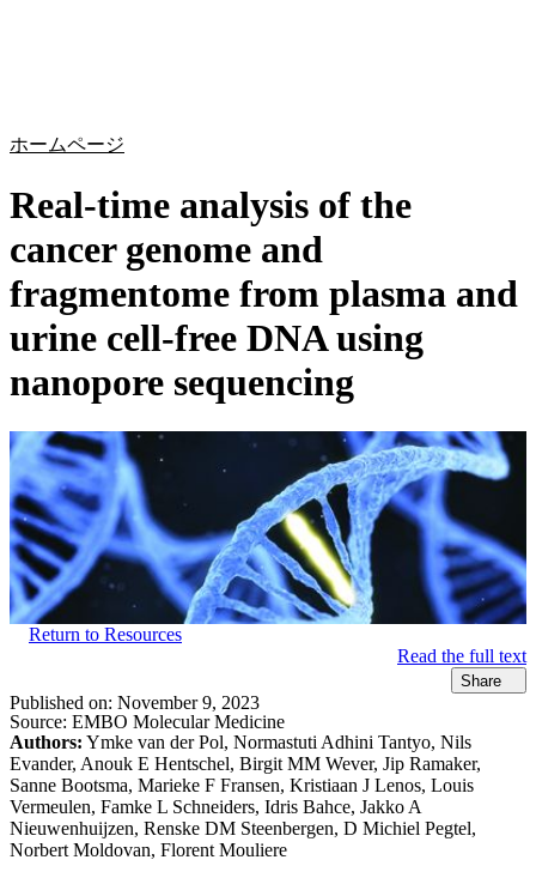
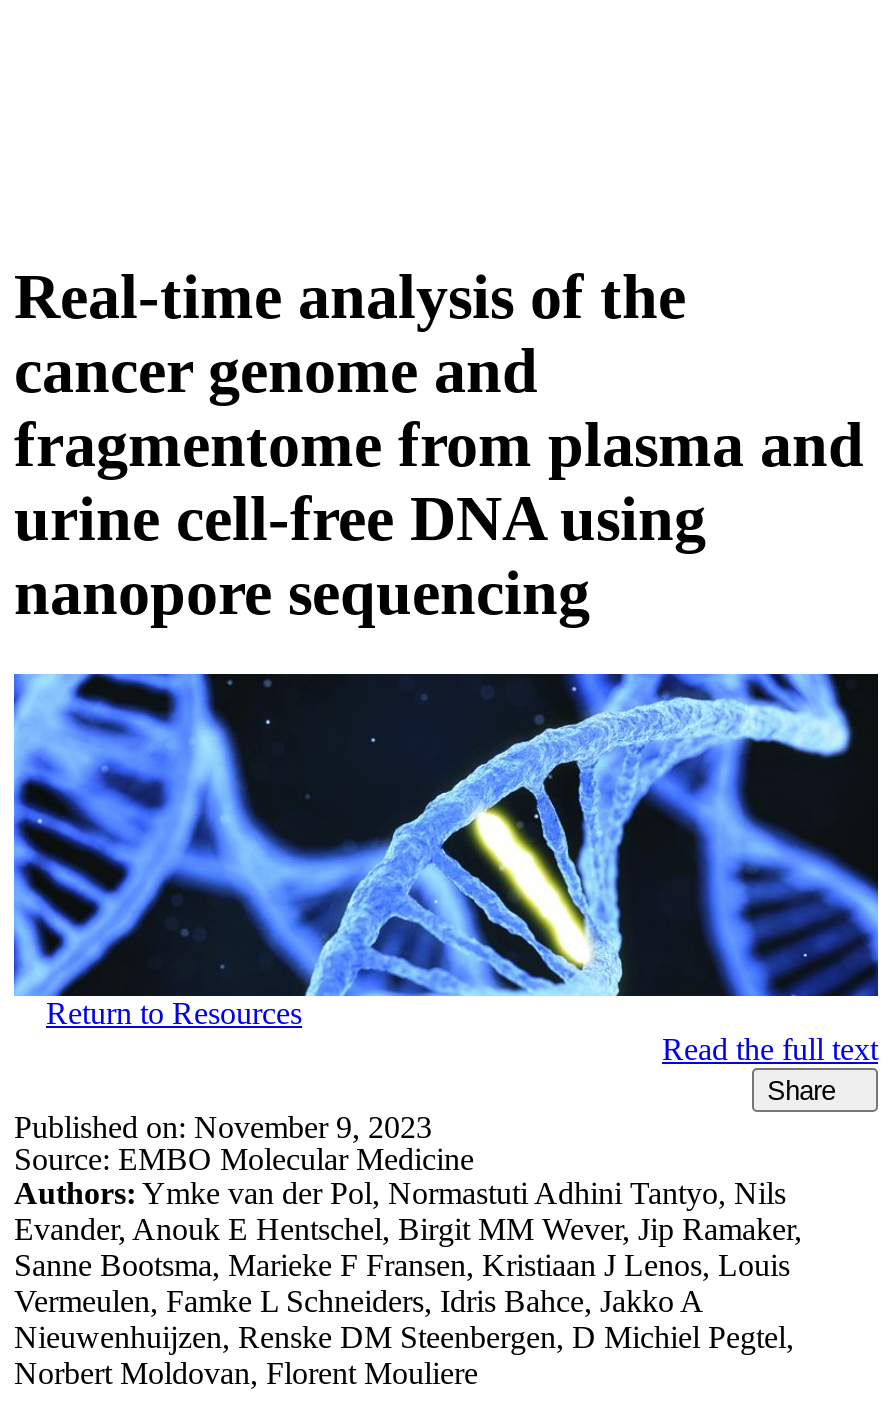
[10,134,124,155] ホームページ -> none

